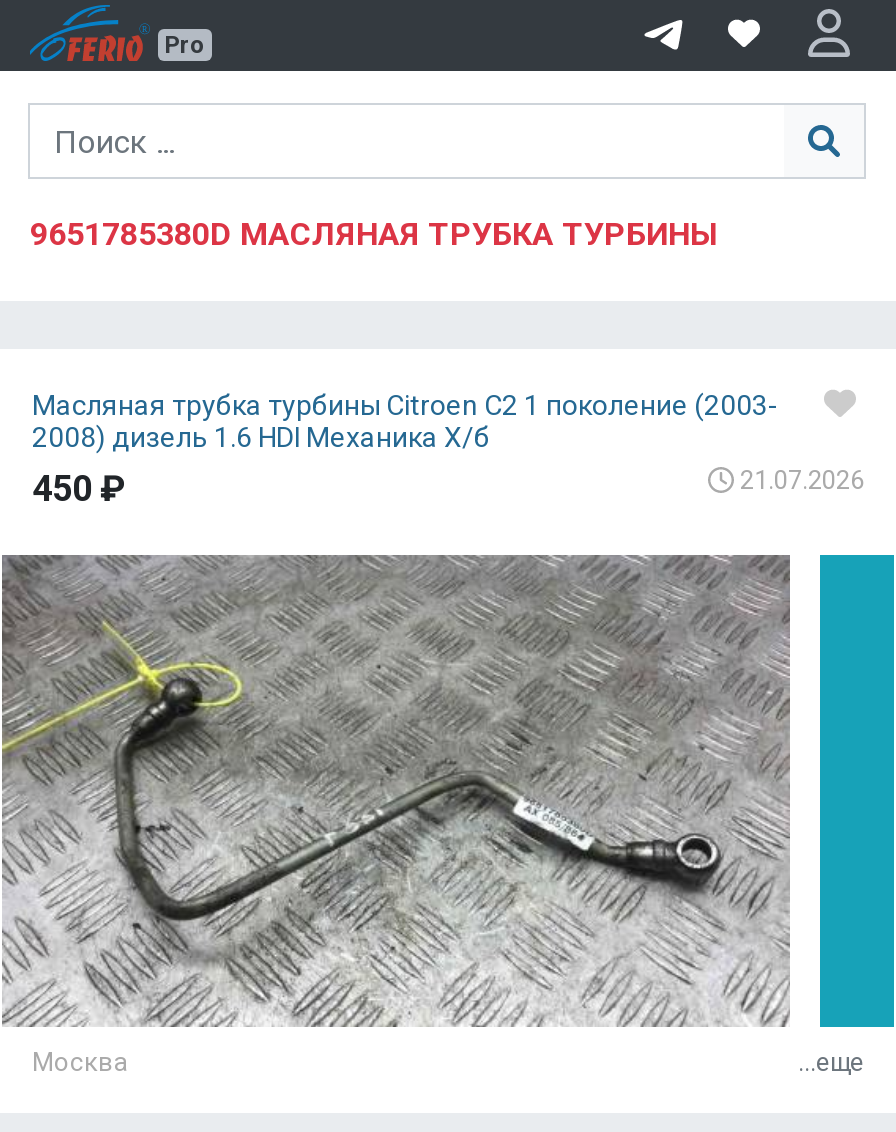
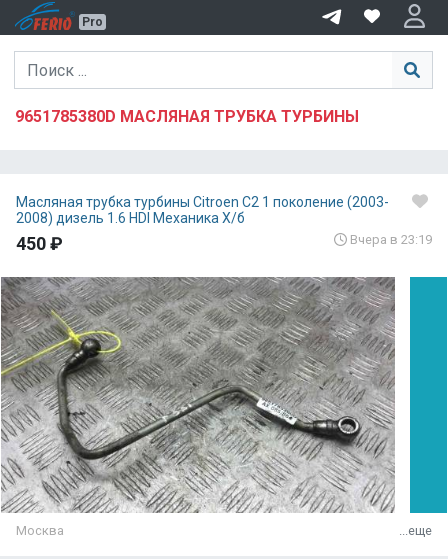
[734,465,864,495] 21.07.2026 -> [347,232,432,247] Вчера в 23:19

